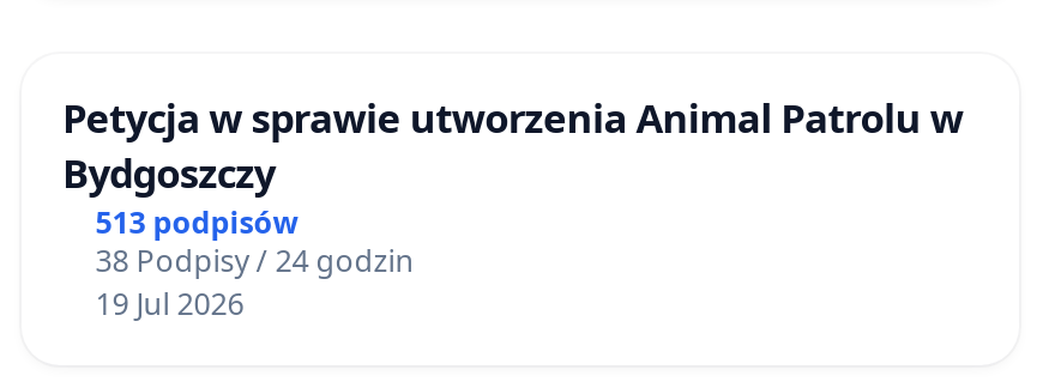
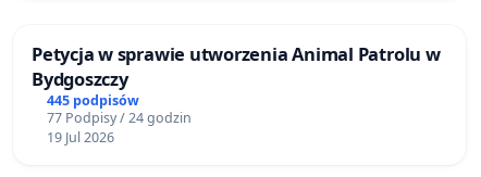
[95,201,299,242] 513 podpisów -> [47,92,139,110] 445 podpisów
[95,239,414,280] 38 Podpisy / 24 godzin -> [47,109,191,127] 77 Podpisy / 24 godzin

